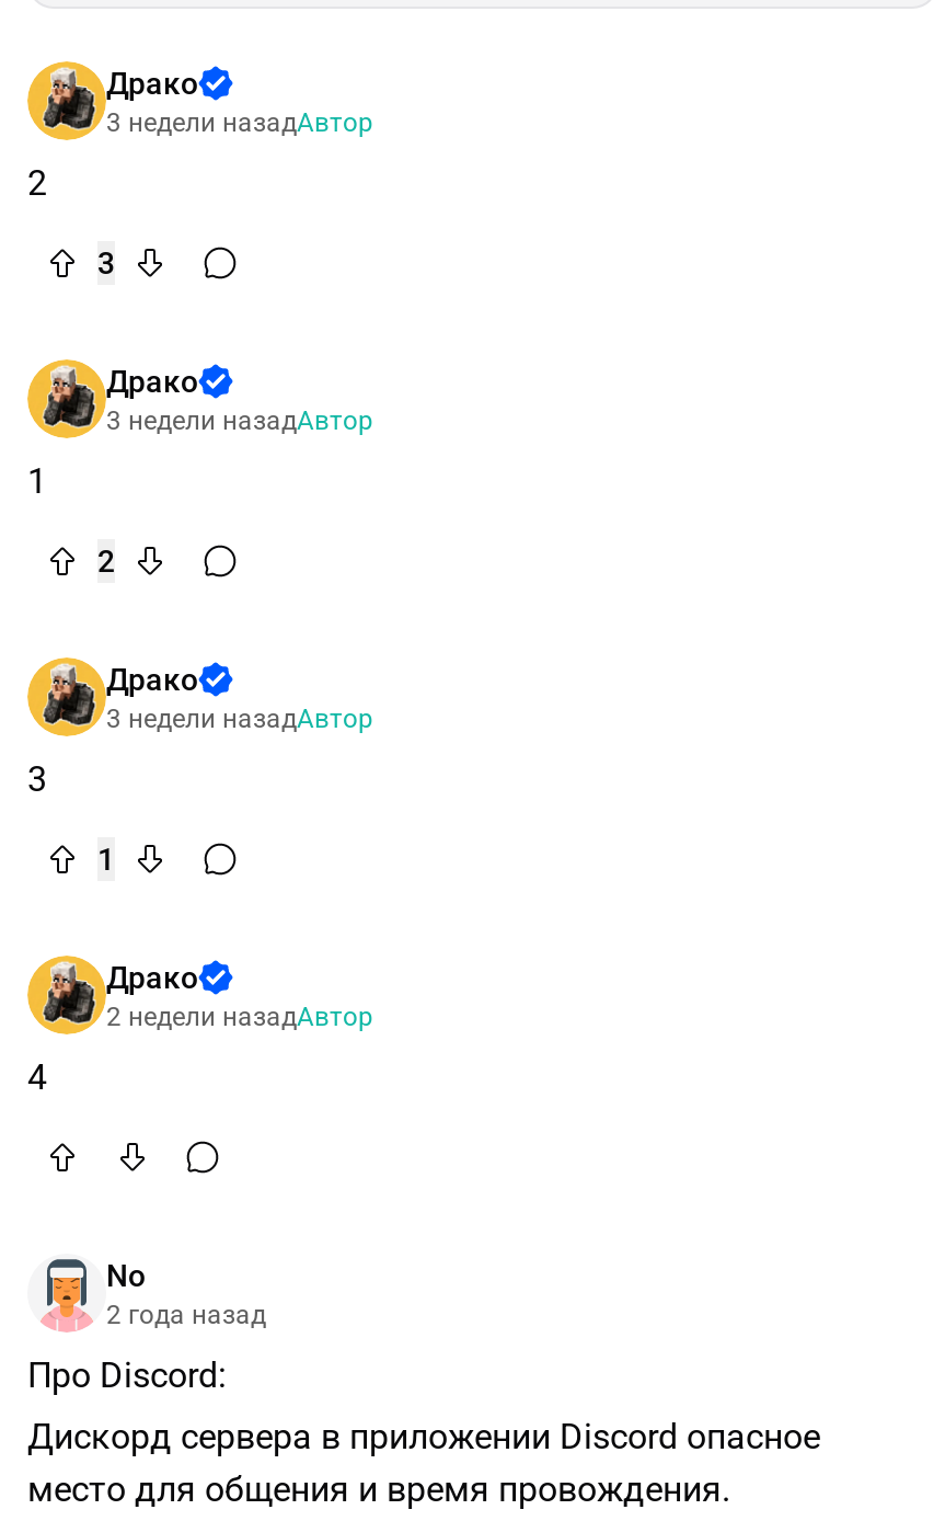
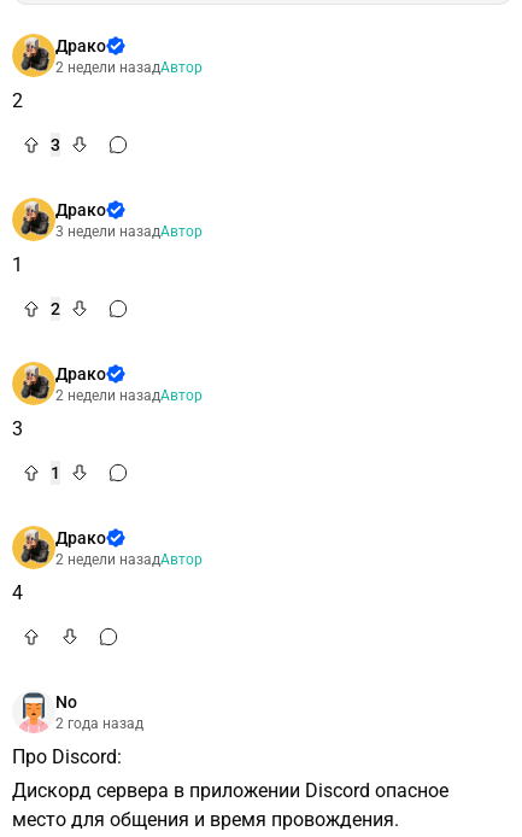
[106,107,373,138] 3 недели назадАвтор -> [55,59,203,76] 2 недели назадАвтор
[106,704,373,734] 3 недели назадАвтор -> [55,387,203,404] 2 недели назадАвтор

